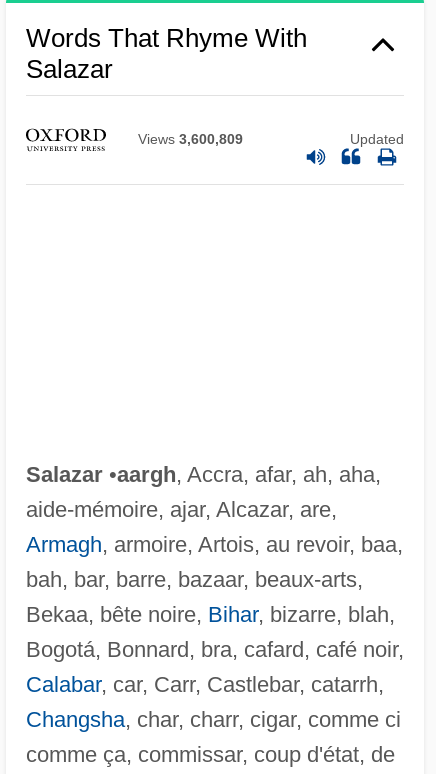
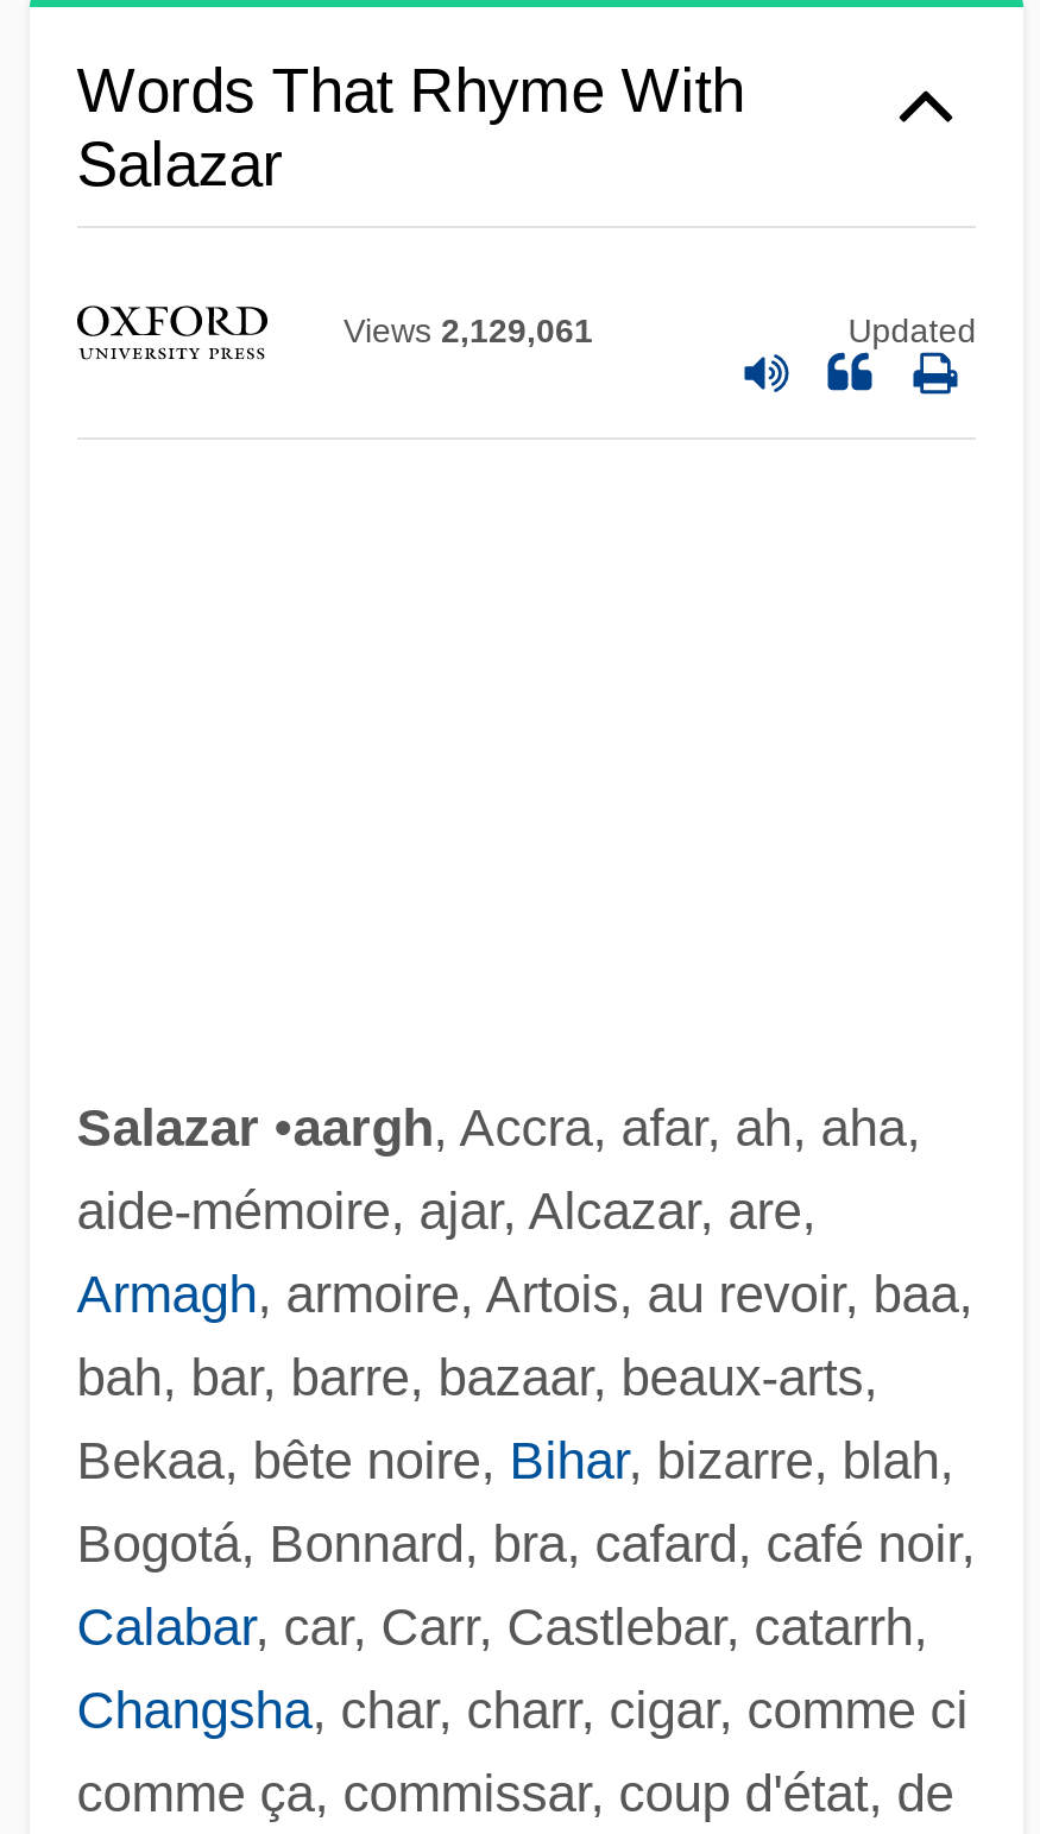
[138,131,243,147] Views 3,600,809 -> [343,313,593,351] Views 2,129,061

